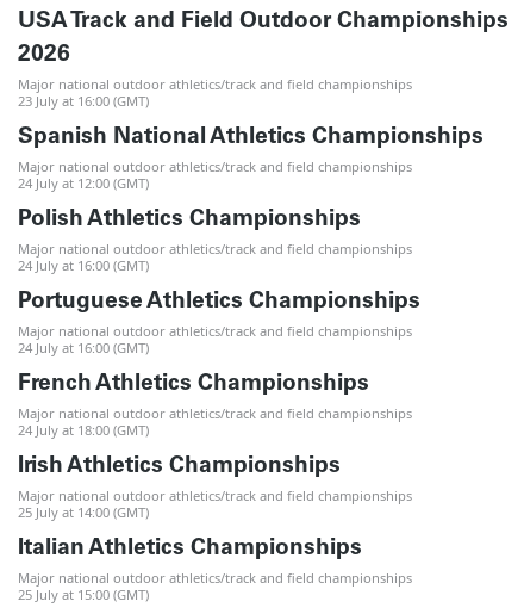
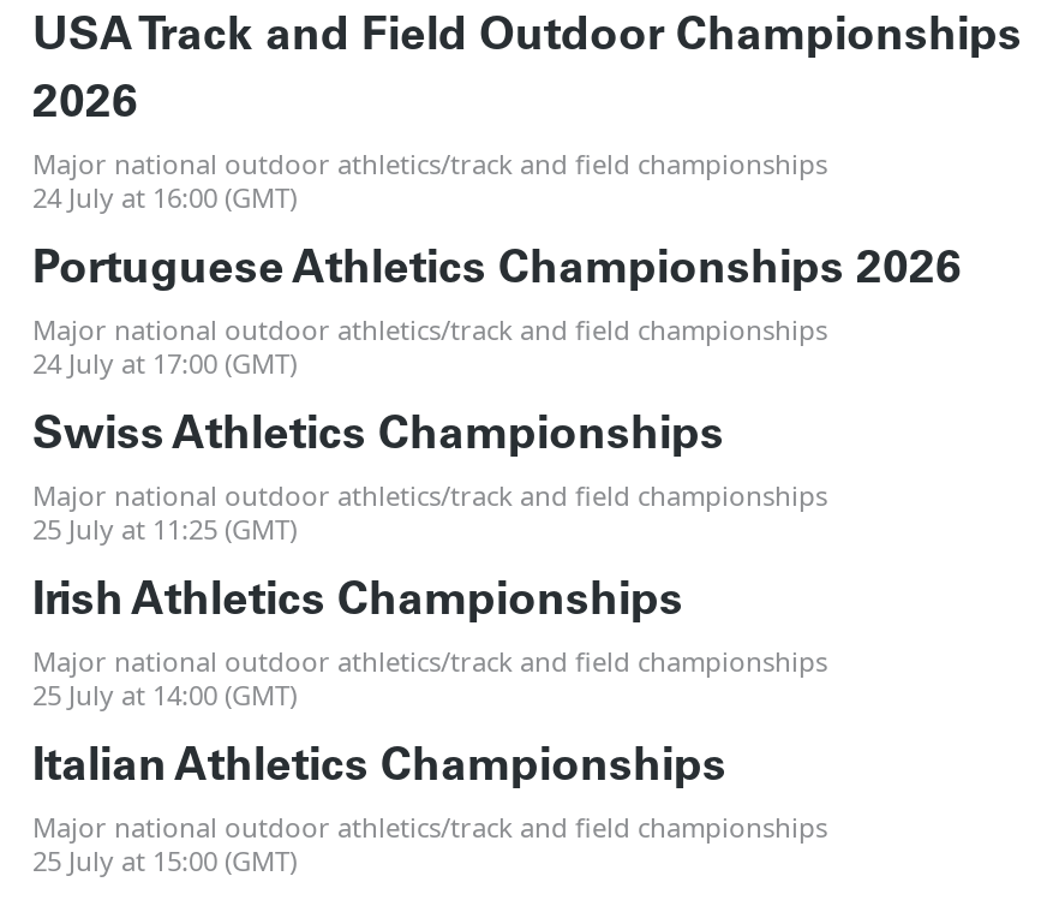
[18,92,149,110] 23 July at 16:00 (GMT) -> [32,179,297,215] 24 July at 16:00 (GMT)
[18,126,484,148] Spanish National Athletics Championships -> [32,249,962,292] Portuguese Athletics Championships 2026
[18,174,149,192] 24 July at 12:00 (GMT) -> [32,345,297,381] 24 July at 17:00 (GMT)
[18,209,361,230] Polish Athletics Championships -> [32,415,724,458] Swiss Athletics Championships
[18,256,420,439] 24 July at 16:00 (GMT) | Portuguese Athletics Championships | Major national outdoor athletics/track and field championships | 24 July at 16:00 (GMT) | French Athletics Championships | Major national outdoor athletics/track and field championships | 24 July at 18:00 (GMT) -> [32,511,297,547] 25 July at 11:25 (GMT)

